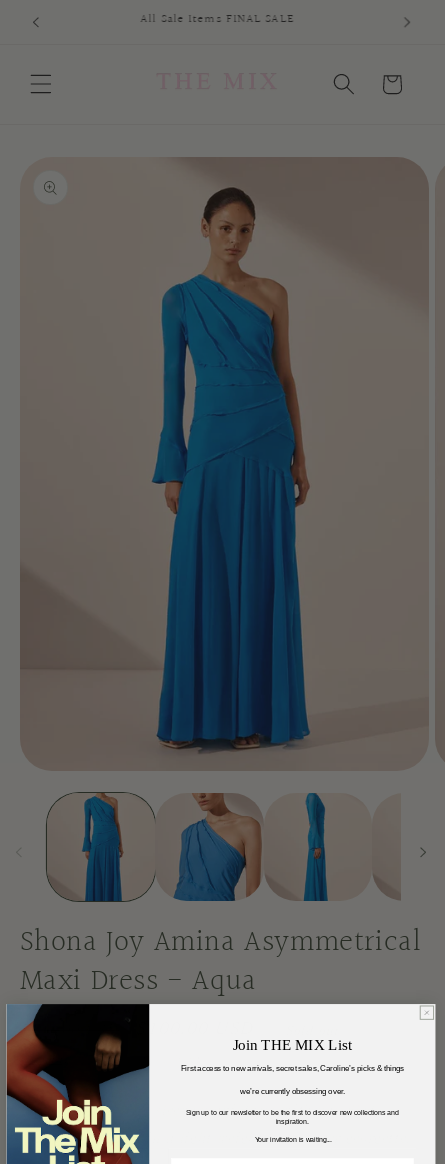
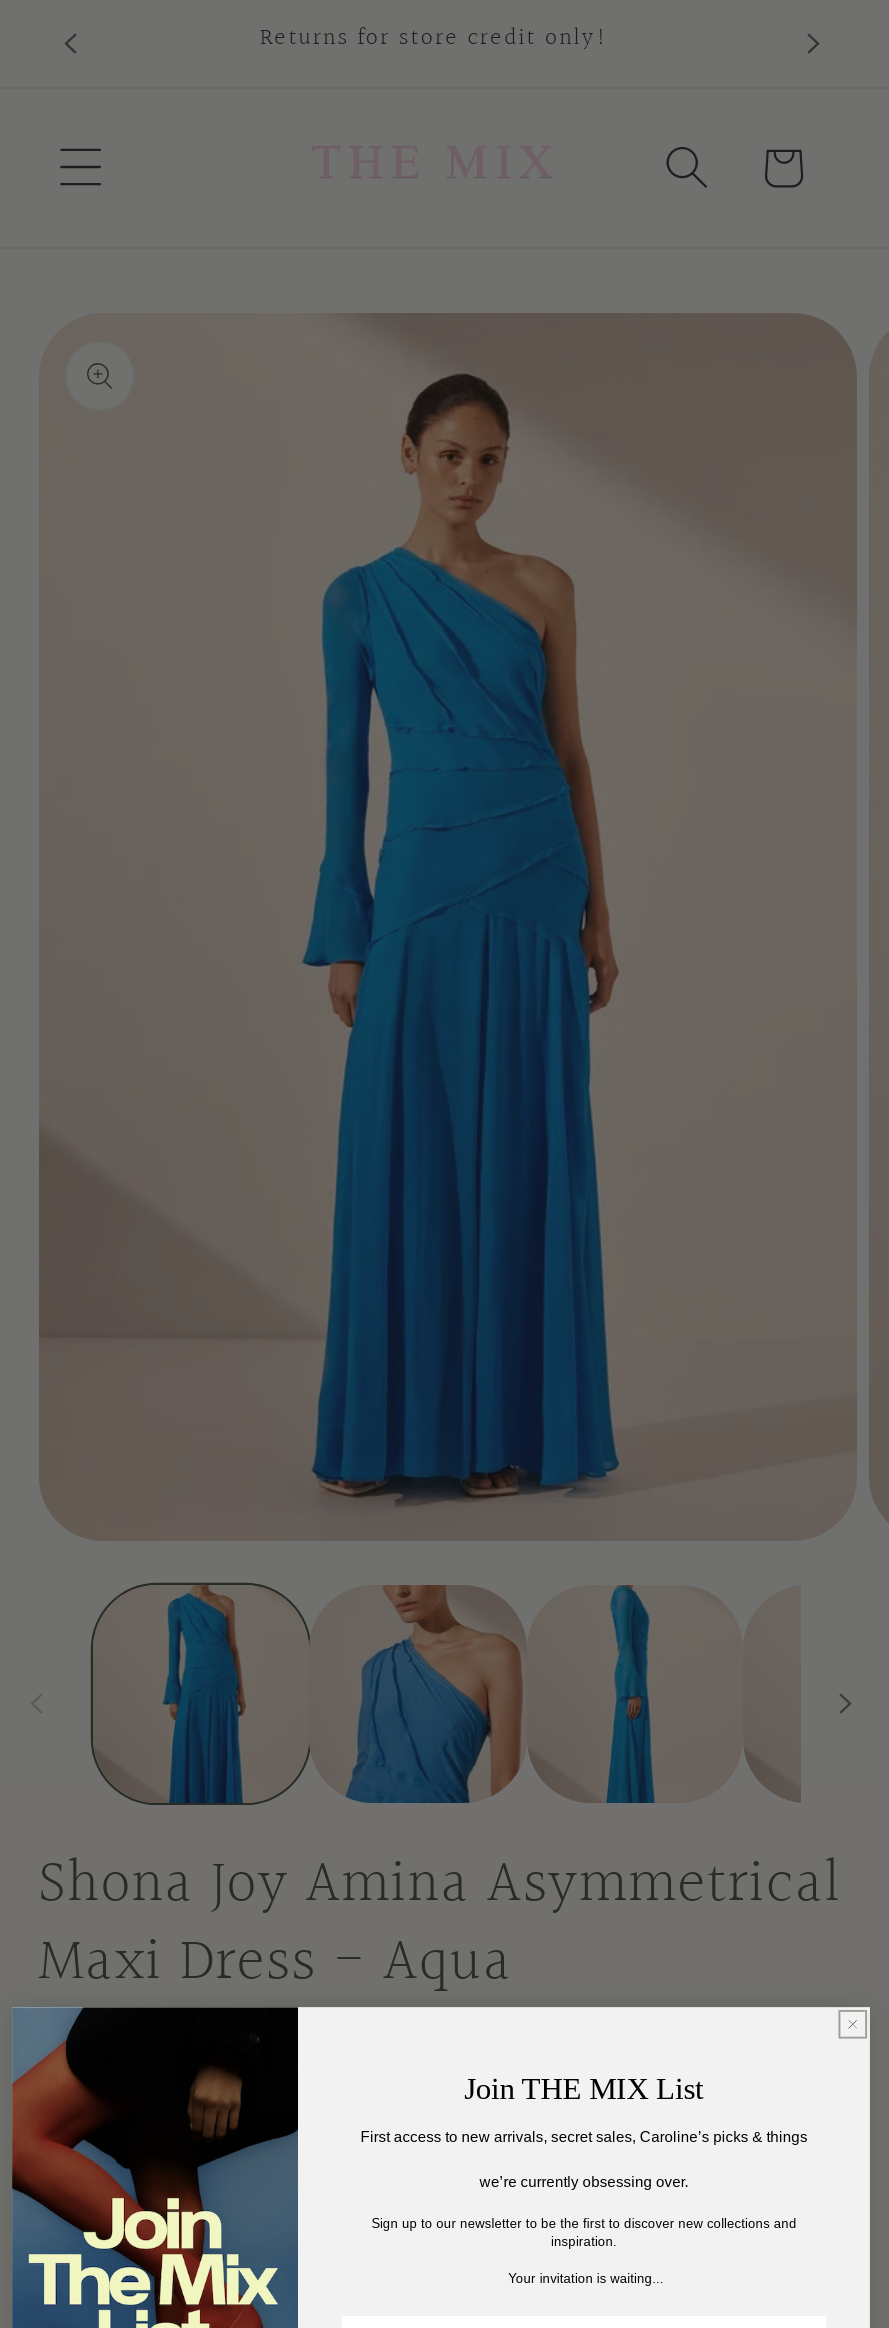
[141,10,295,29] All Sale Items FINAL SALE -> [260,19,610,57] Returns for store credit only!

